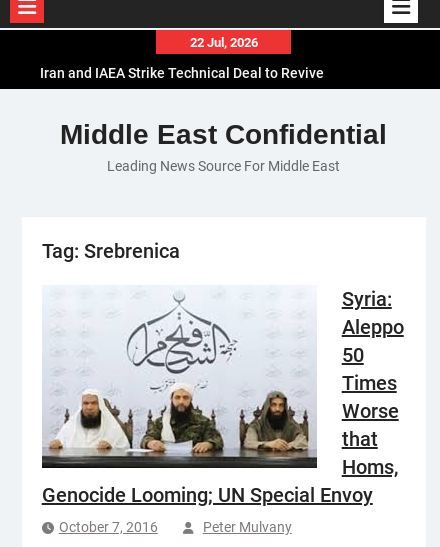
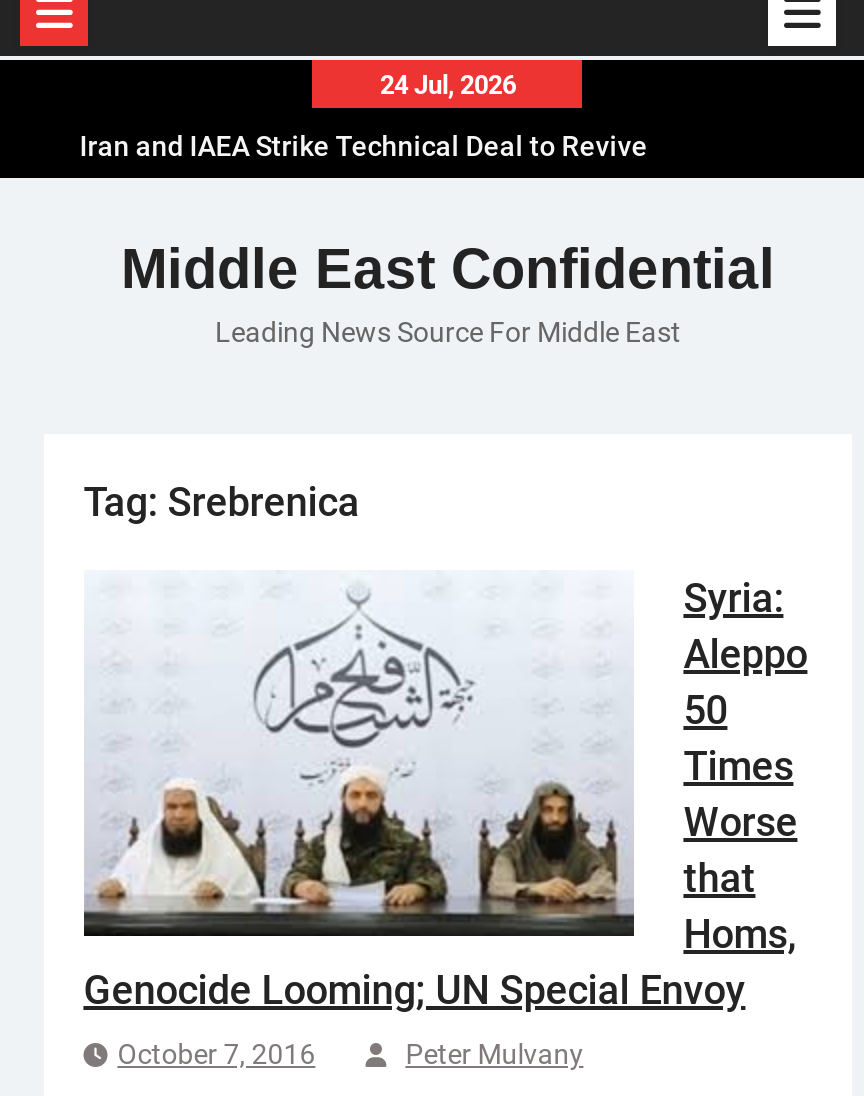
[190,35,258,50] 22 Jul, 2026 -> [380,70,516,100] 24 Jul, 2026

